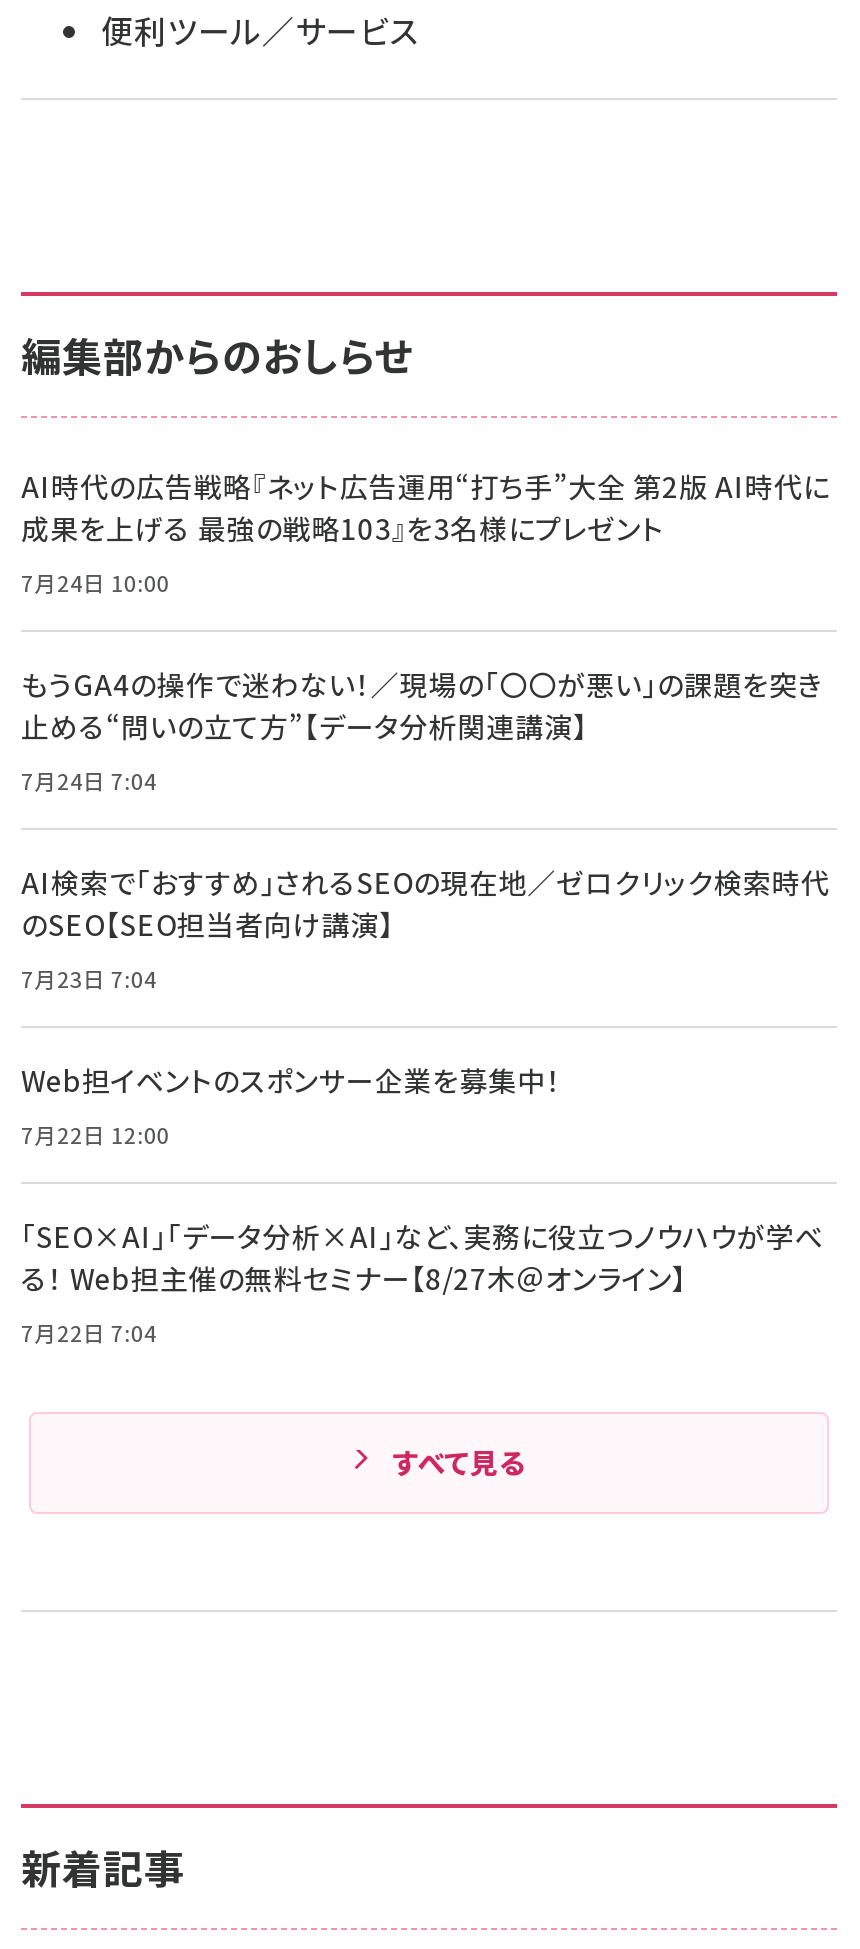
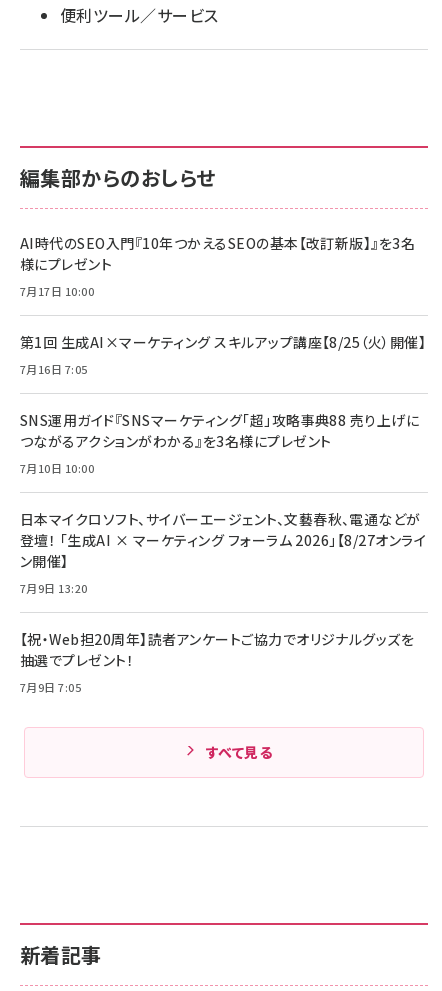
[21,466,830,598] AI時代の広告戦略『ネット広告運用“打ち手”大全 第2版 AI時代に | 成果を上げる 最強の戦略103』を3名様にプレゼント | 7月24日 10:00 -> [20,233,415,299] AI時代のSEO入門『10年つかえるSEOの基本【改訂新版】』を3名 | 様にプレゼント | 7月17日 10:00
[21,664,823,796] もうGA4の操作で迷わない！／現場の「〇〇が悪い」の課題を突き | 止める“問いの立て方”【データ分析関連講演】 | 7月24日 7:04 -> [20,332,426,377] 第1回 生成AI×マーケティング スキルアップ講座【8/25（火）開催】 | 7月16日 7:05
[21,862,830,994] AI検索で「おすすめ」されるSEOの現在地／ゼロクリック検索時代 | のSEO【SEO担当者向け講演】 | 7月23日 7:04 -> [20,410,419,476] SNS運用ガイド『SNSマーケティング「超」攻略事典88 売り上げに | つながるアクションがわかる』を3名様にプレゼント | 7月10日 10:00
[21,1060,561,1150] Web担イベントのスポンサー企業を募集中！ | 7月22日 12:00 -> [20,509,426,596] 日本マイクロソフト、サイバーエージェント、文藝春秋、電通などが | 登壇！ 「生成AI × マーケティング フォーラム 2026」【8/27オンライ | ン開催】 | 7月9日 13:20
[21,1216,824,1348] 「SEO×AI」「データ分析×AI」など、実務に役立つノウハウが学べ | る！ Web担主催の無料セミナー【8/27木＠オンライン】 | 7月22日 7:04 -> [20,629,414,695] 【祝・Web担20周年】読者アンケートご協力でオリジナルグッズを | 抽選でプレゼント！ | 7月9日 7:05

